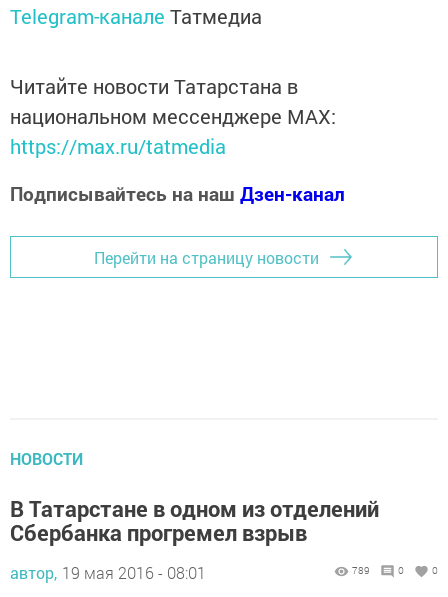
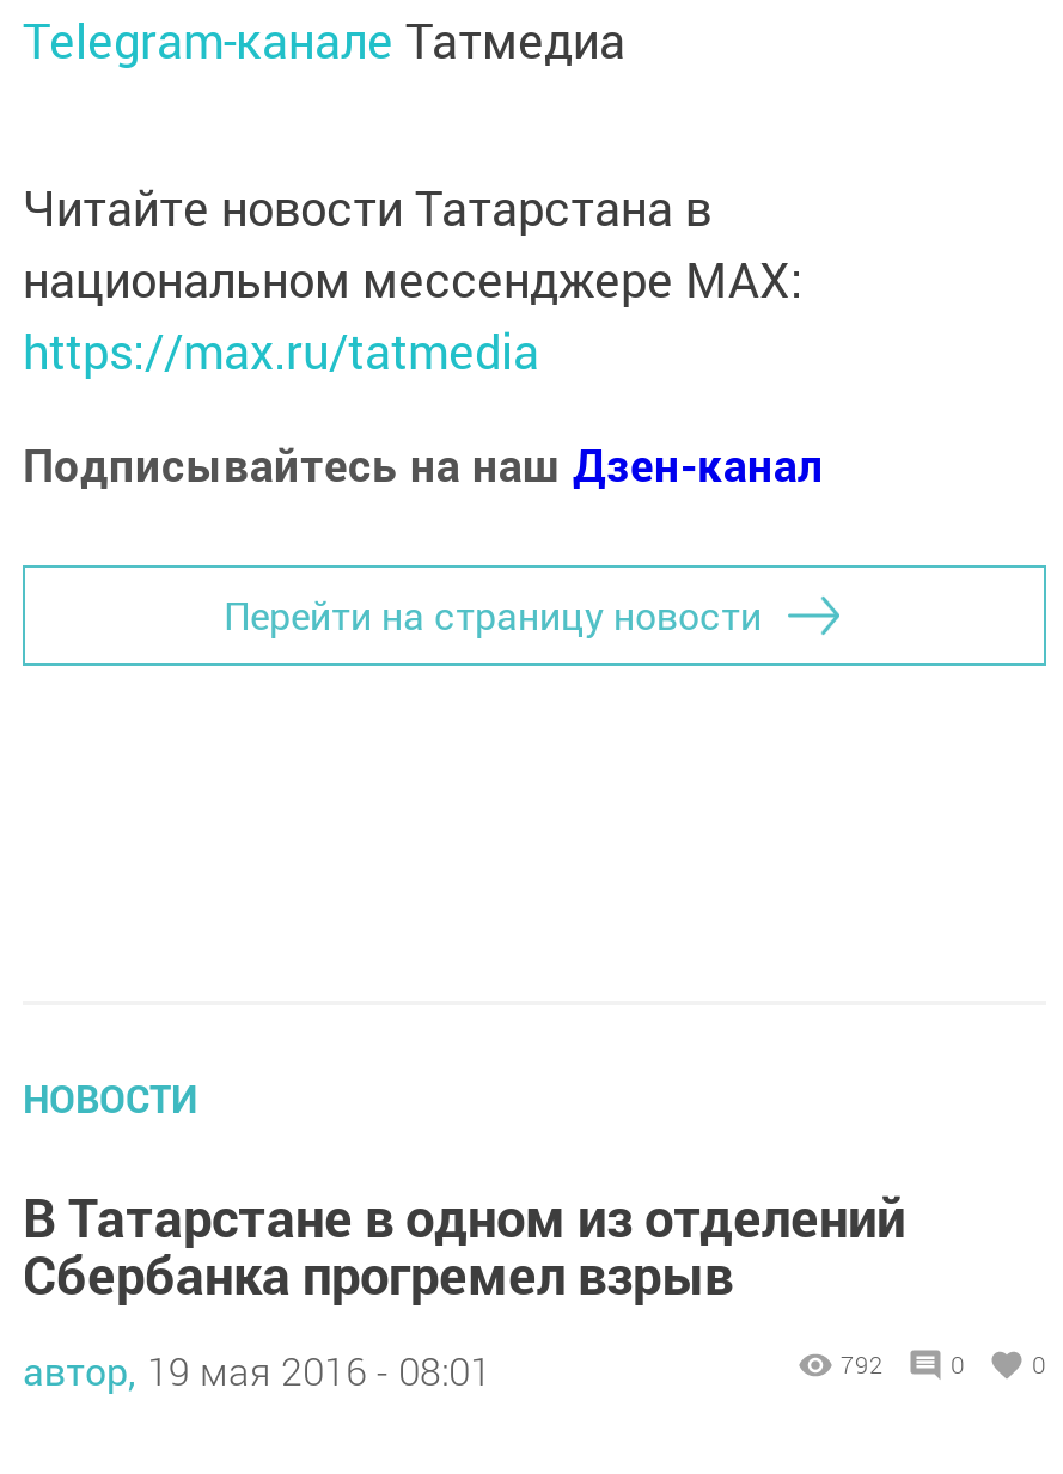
[352,564,370,577] 789 -> [841,1349,884,1380] 792

